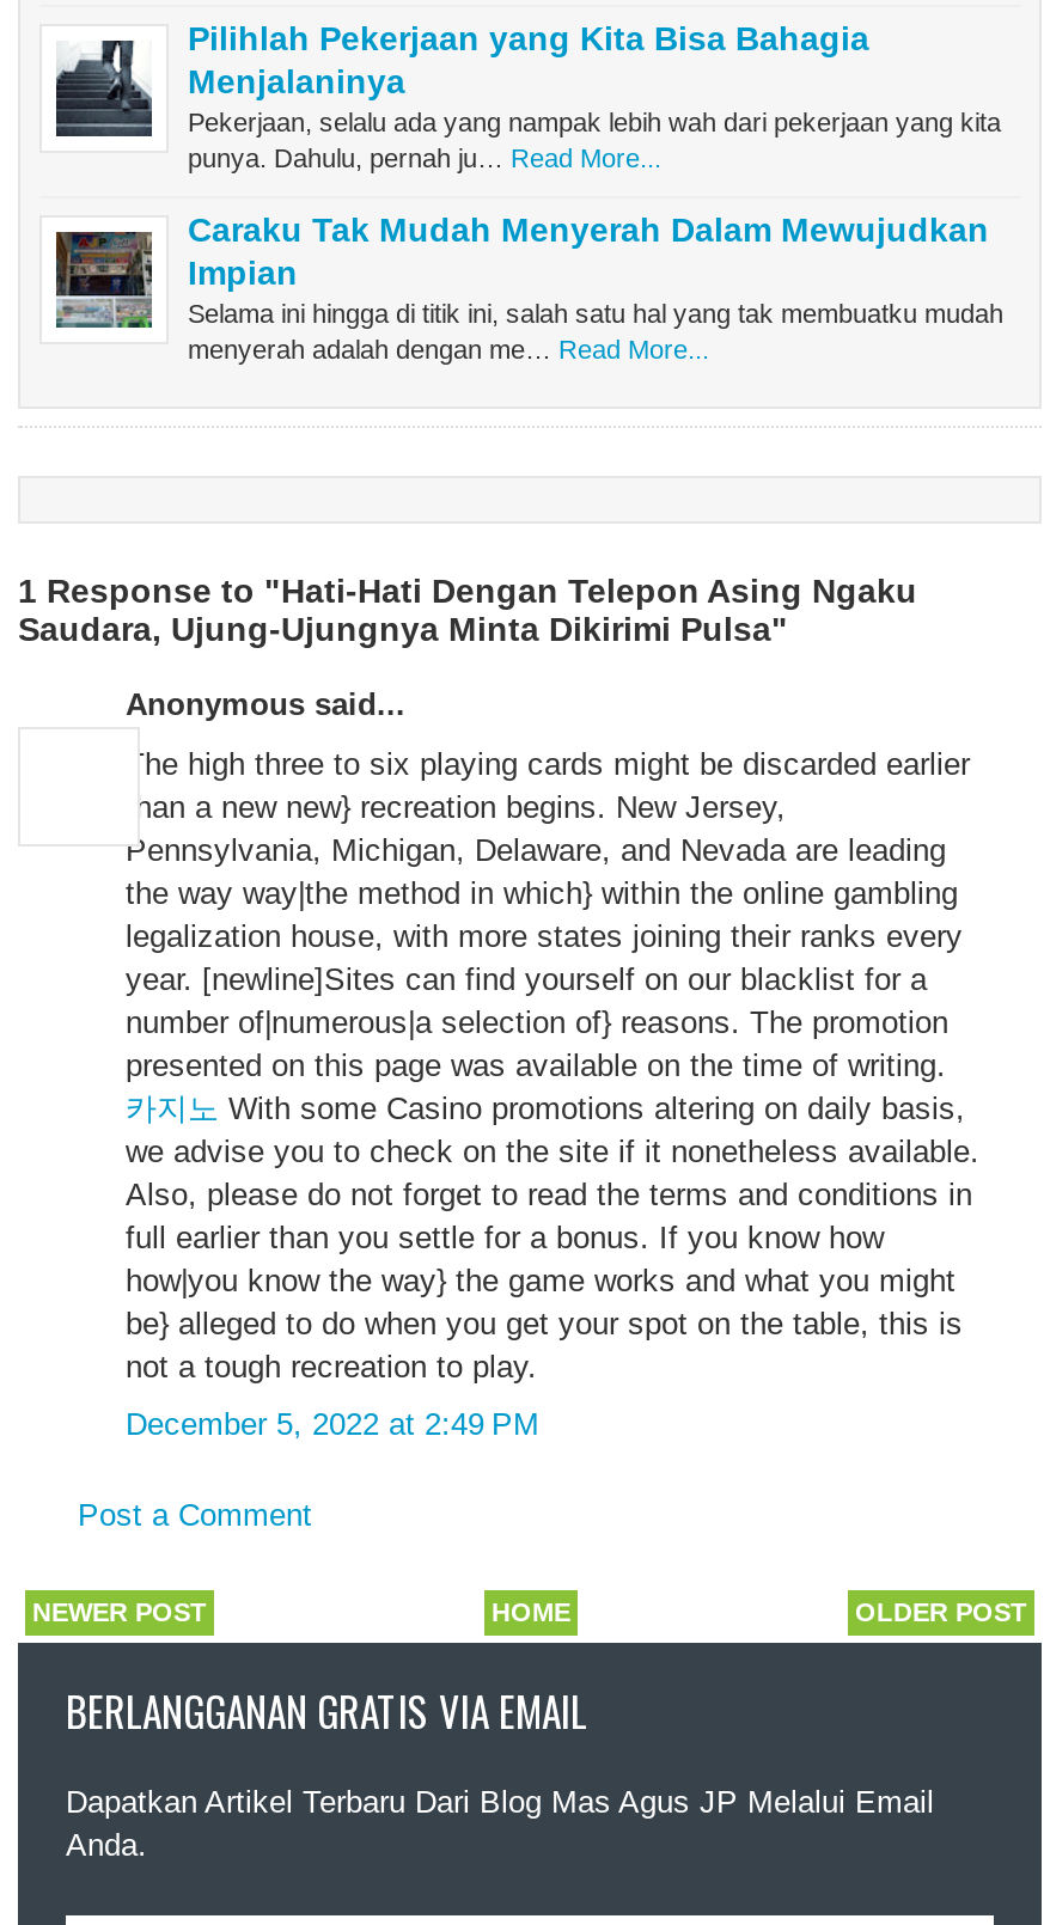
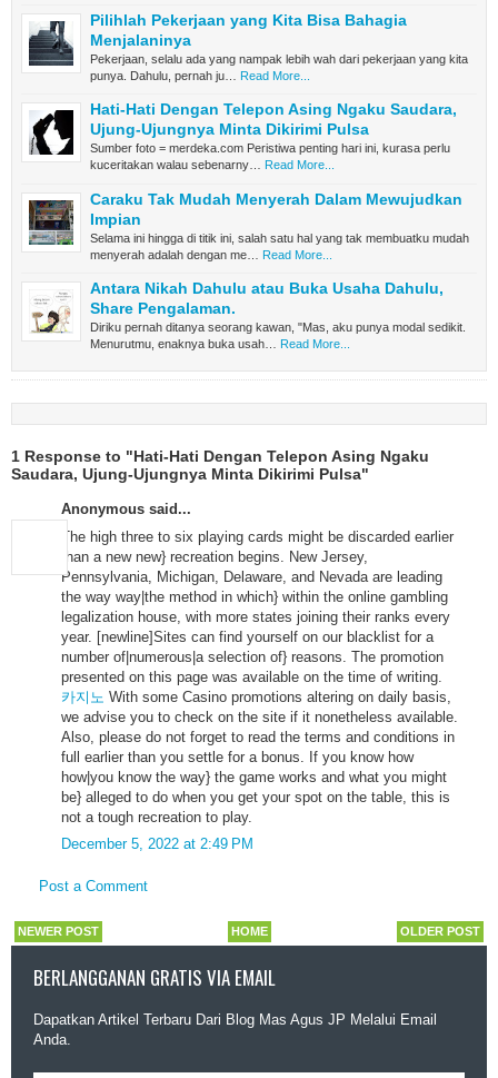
none -> [29,101,457,172] [image] | Hati-Hati Dengan Telepon Asing Ngaku Saudara, | Ujung-Ujungnya Minta Dikirimi Pulsa | Sumber foto = merdeka.com Peristiwa penting hari ini, kurasa perlu | kuceritakan walau sebenarny… Read More...
none -> [31,279,466,350] [image] | Antara Nikah Dahulu atau Buka Usaha Dahulu, | Share Pengalaman. | Diriku pernah ditanya seorang kawan, "Mas, aku punya modal sedikit. | Menurutmu, enaknya buka usah… Read More...

